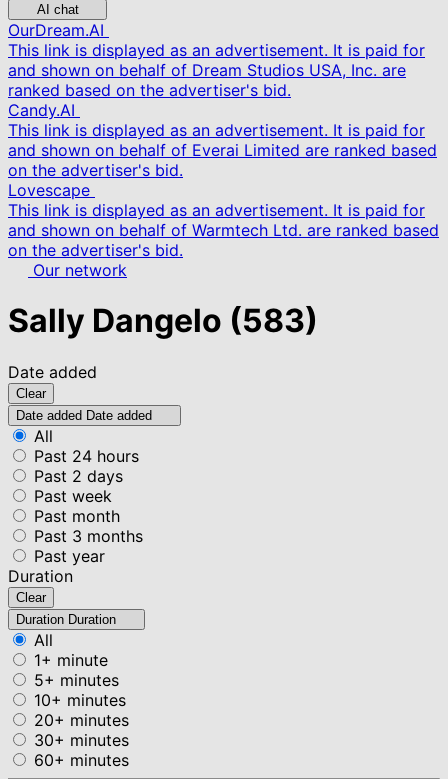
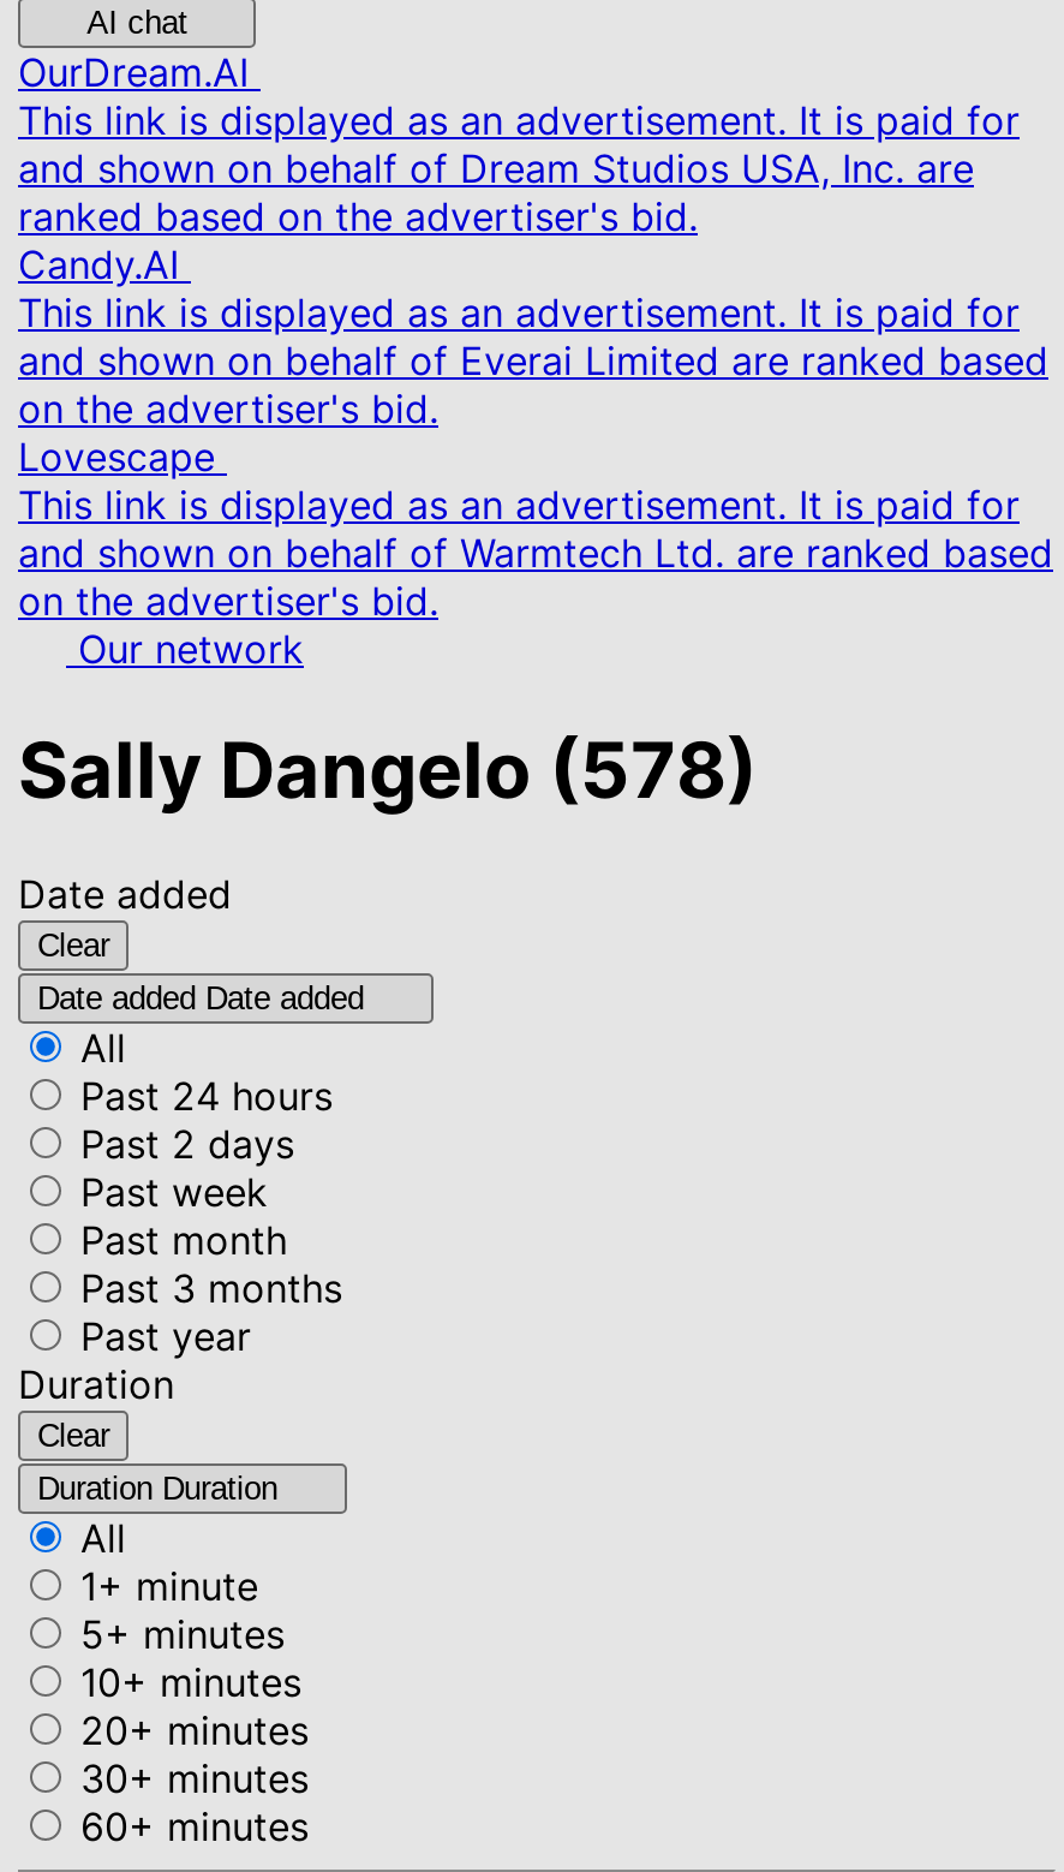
[8,301,318,340] Sally Dangelo (583) -> [18,724,758,818] Sally Dangelo (578)

